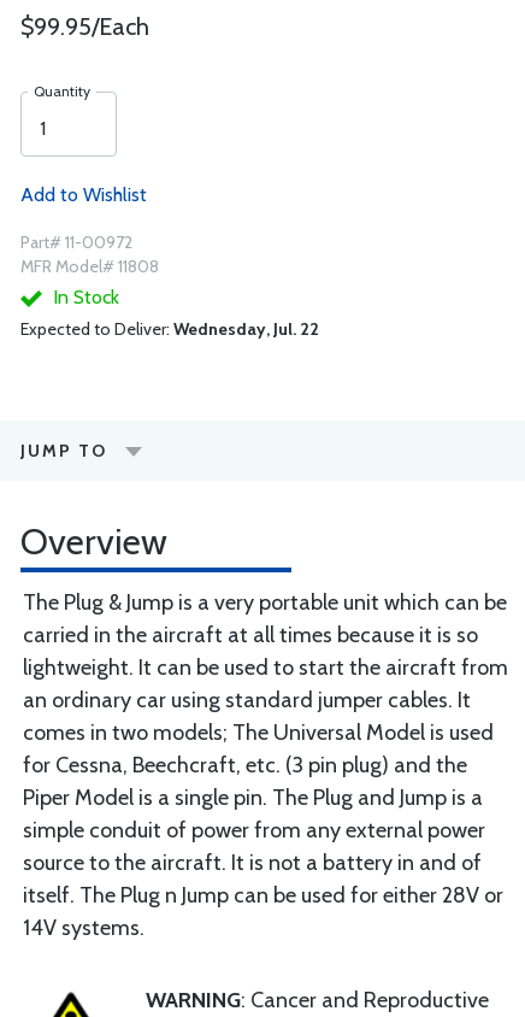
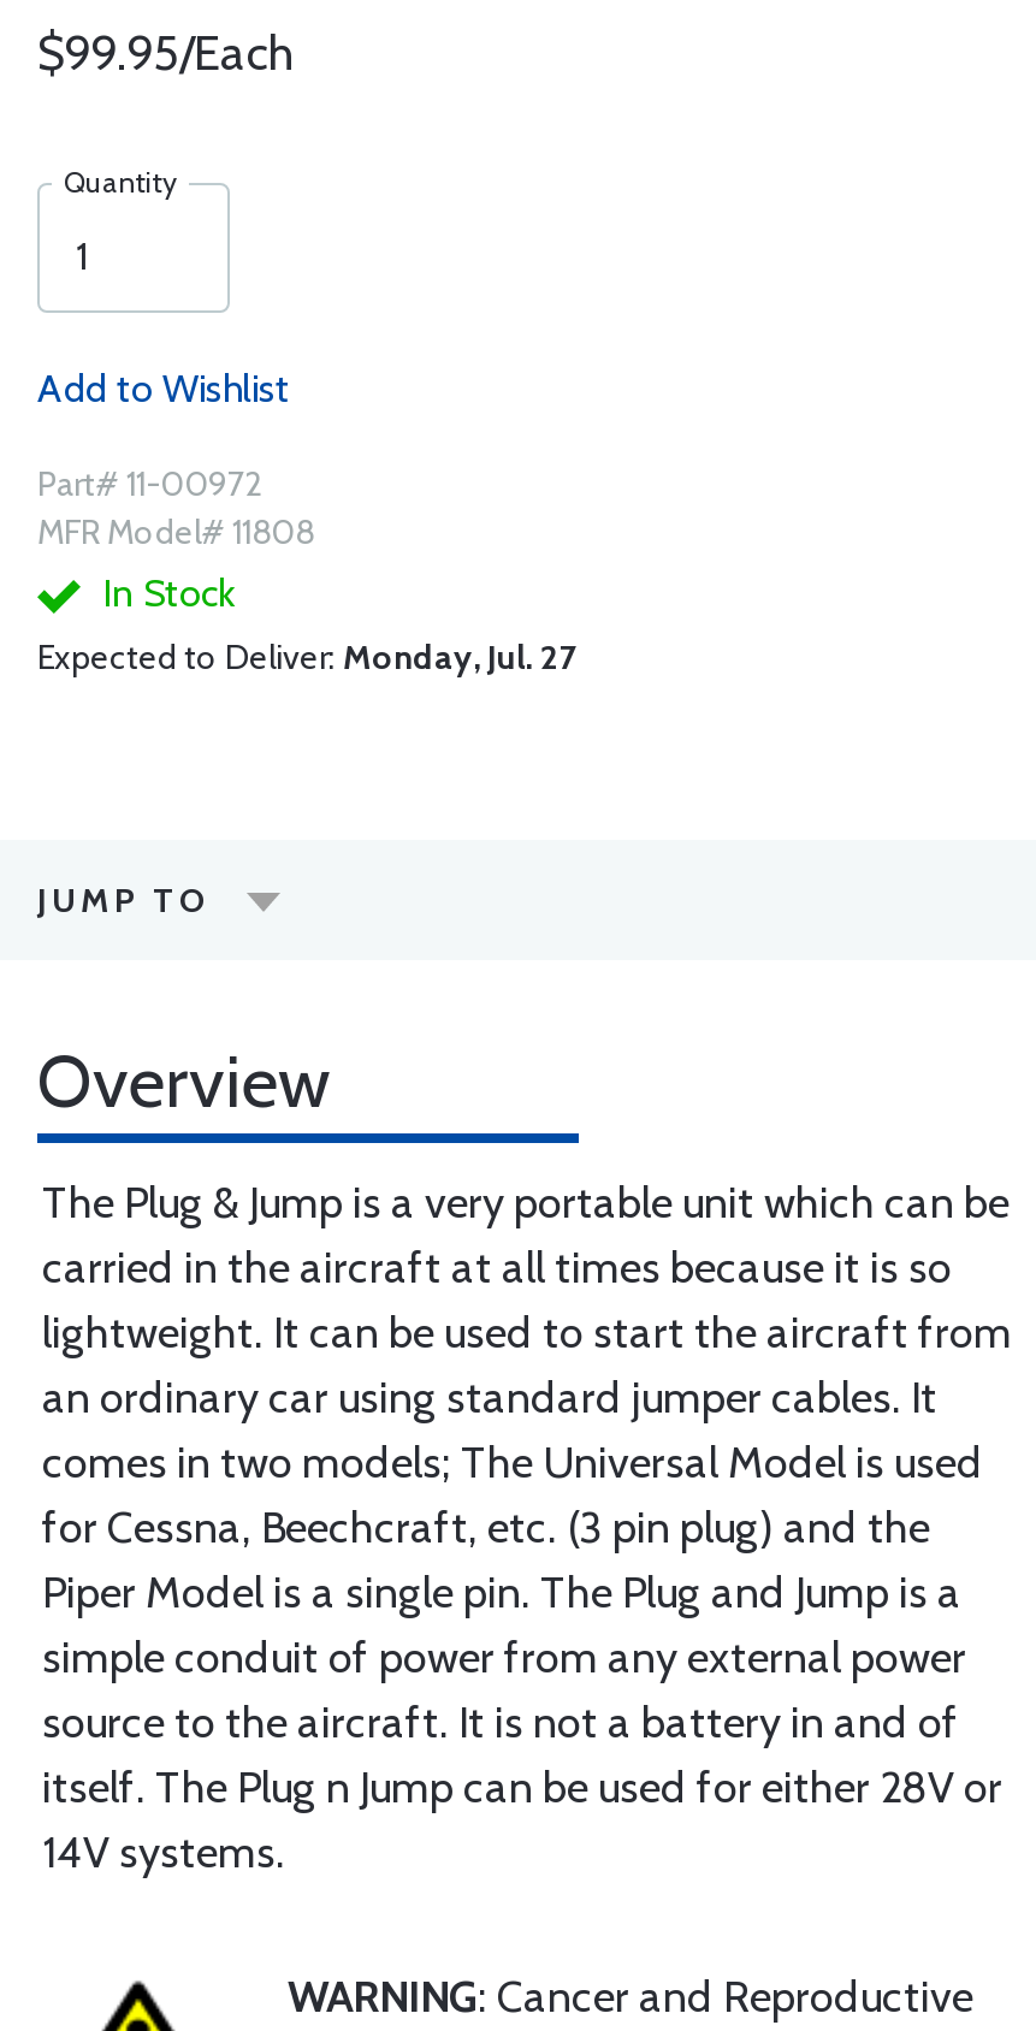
[20,318,319,340] Expected to Deliver: Wednesday, Jul. 22 -> [37,636,576,679] Expected to Deliver: Monday, Jul. 27

